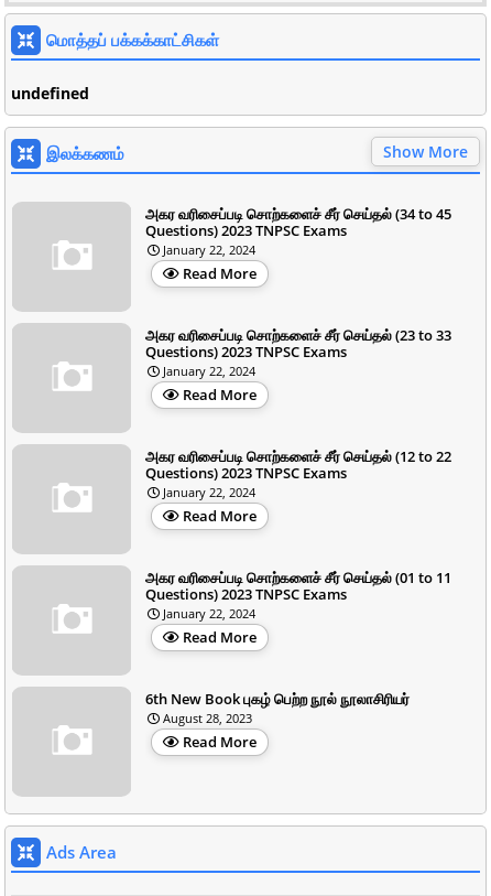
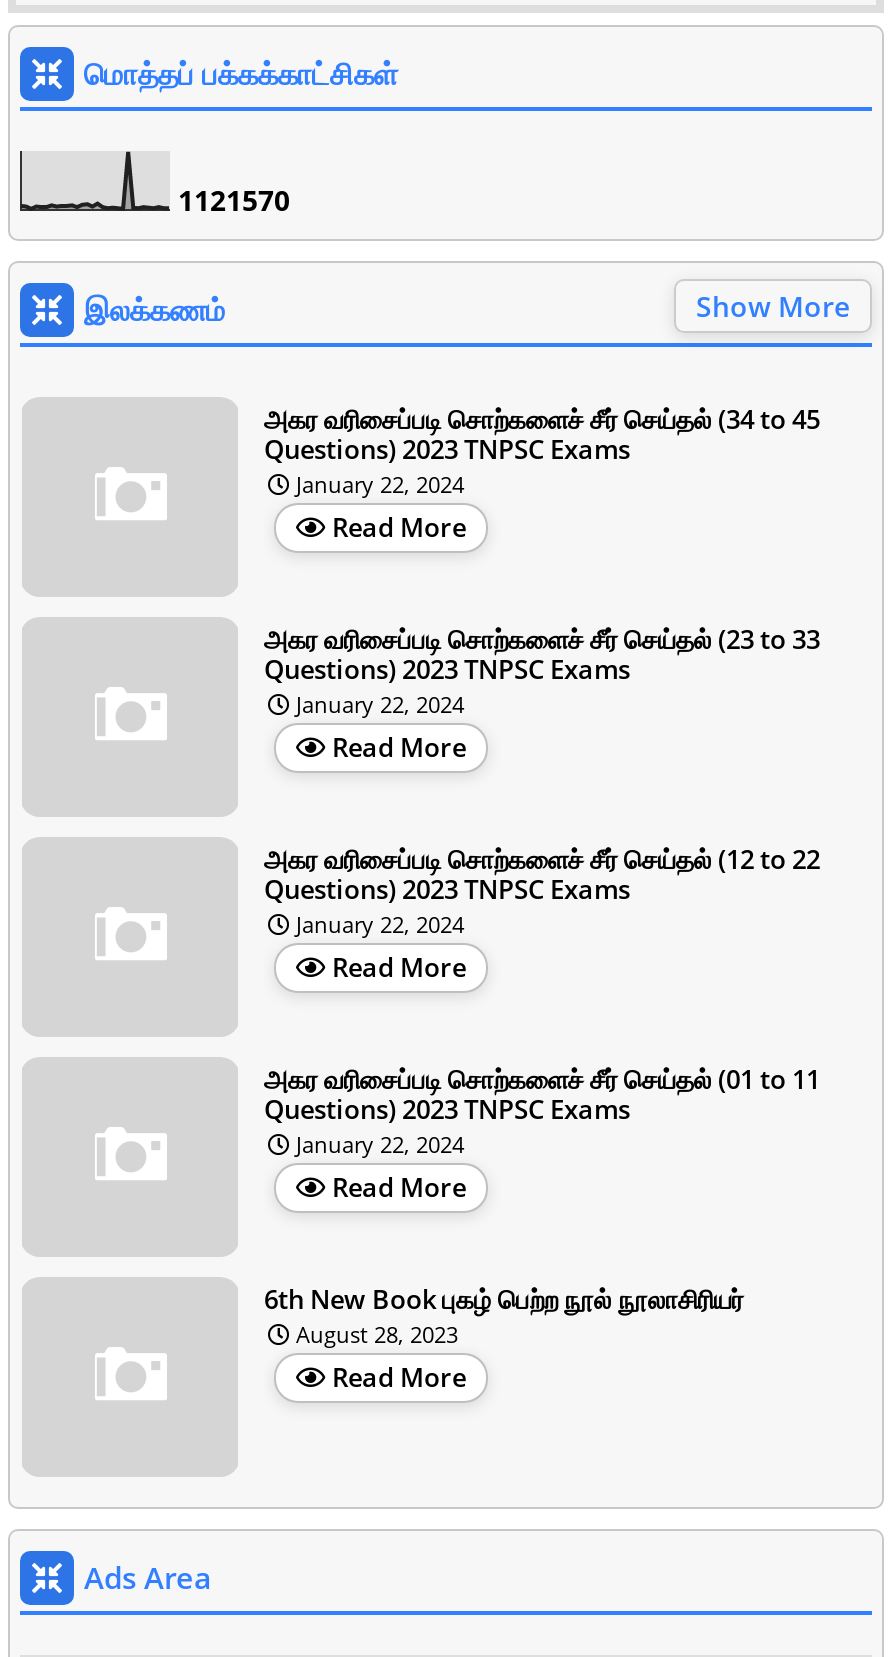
[11,82,89,103] undefned -> [178,181,290,219] 1121570

